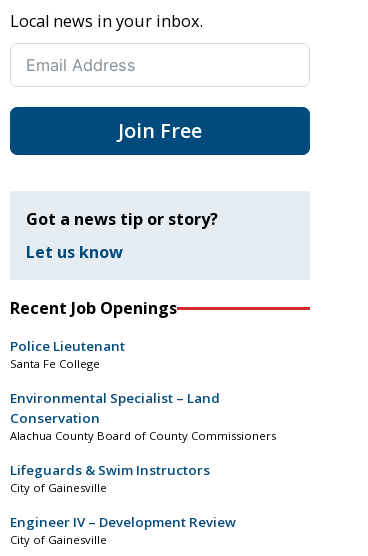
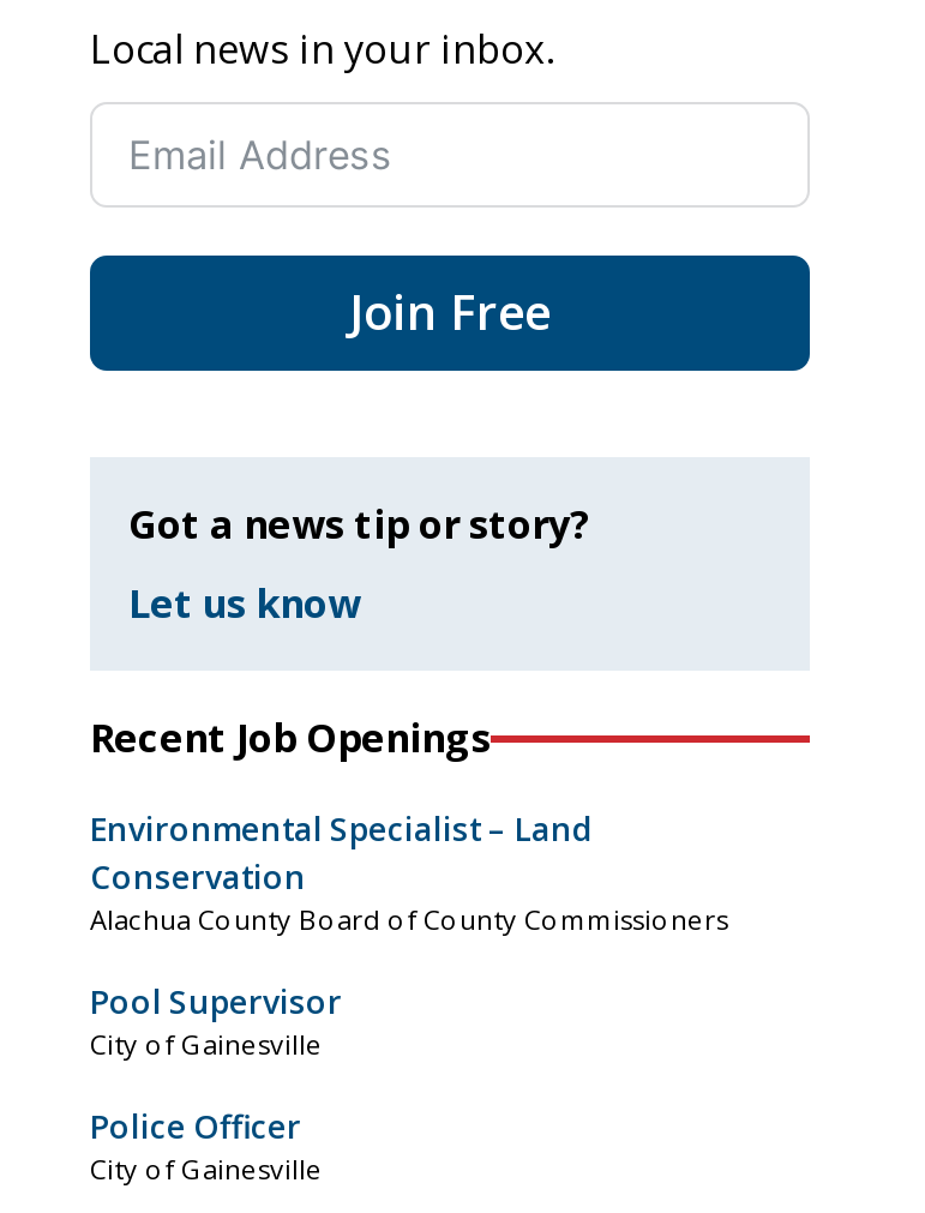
[10,337,125,371] Police Lieutenant | Santa Fe College -> none
[10,461,210,479] Lifeguards & Swim Instructors -> [90,981,342,1024] Pool Supervisor
[10,513,236,531] Engineer IV – Development Review -> [90,1106,301,1149] Police Officer

